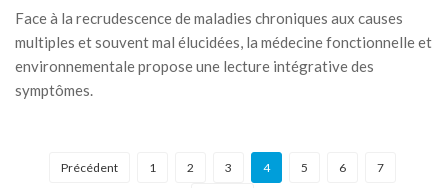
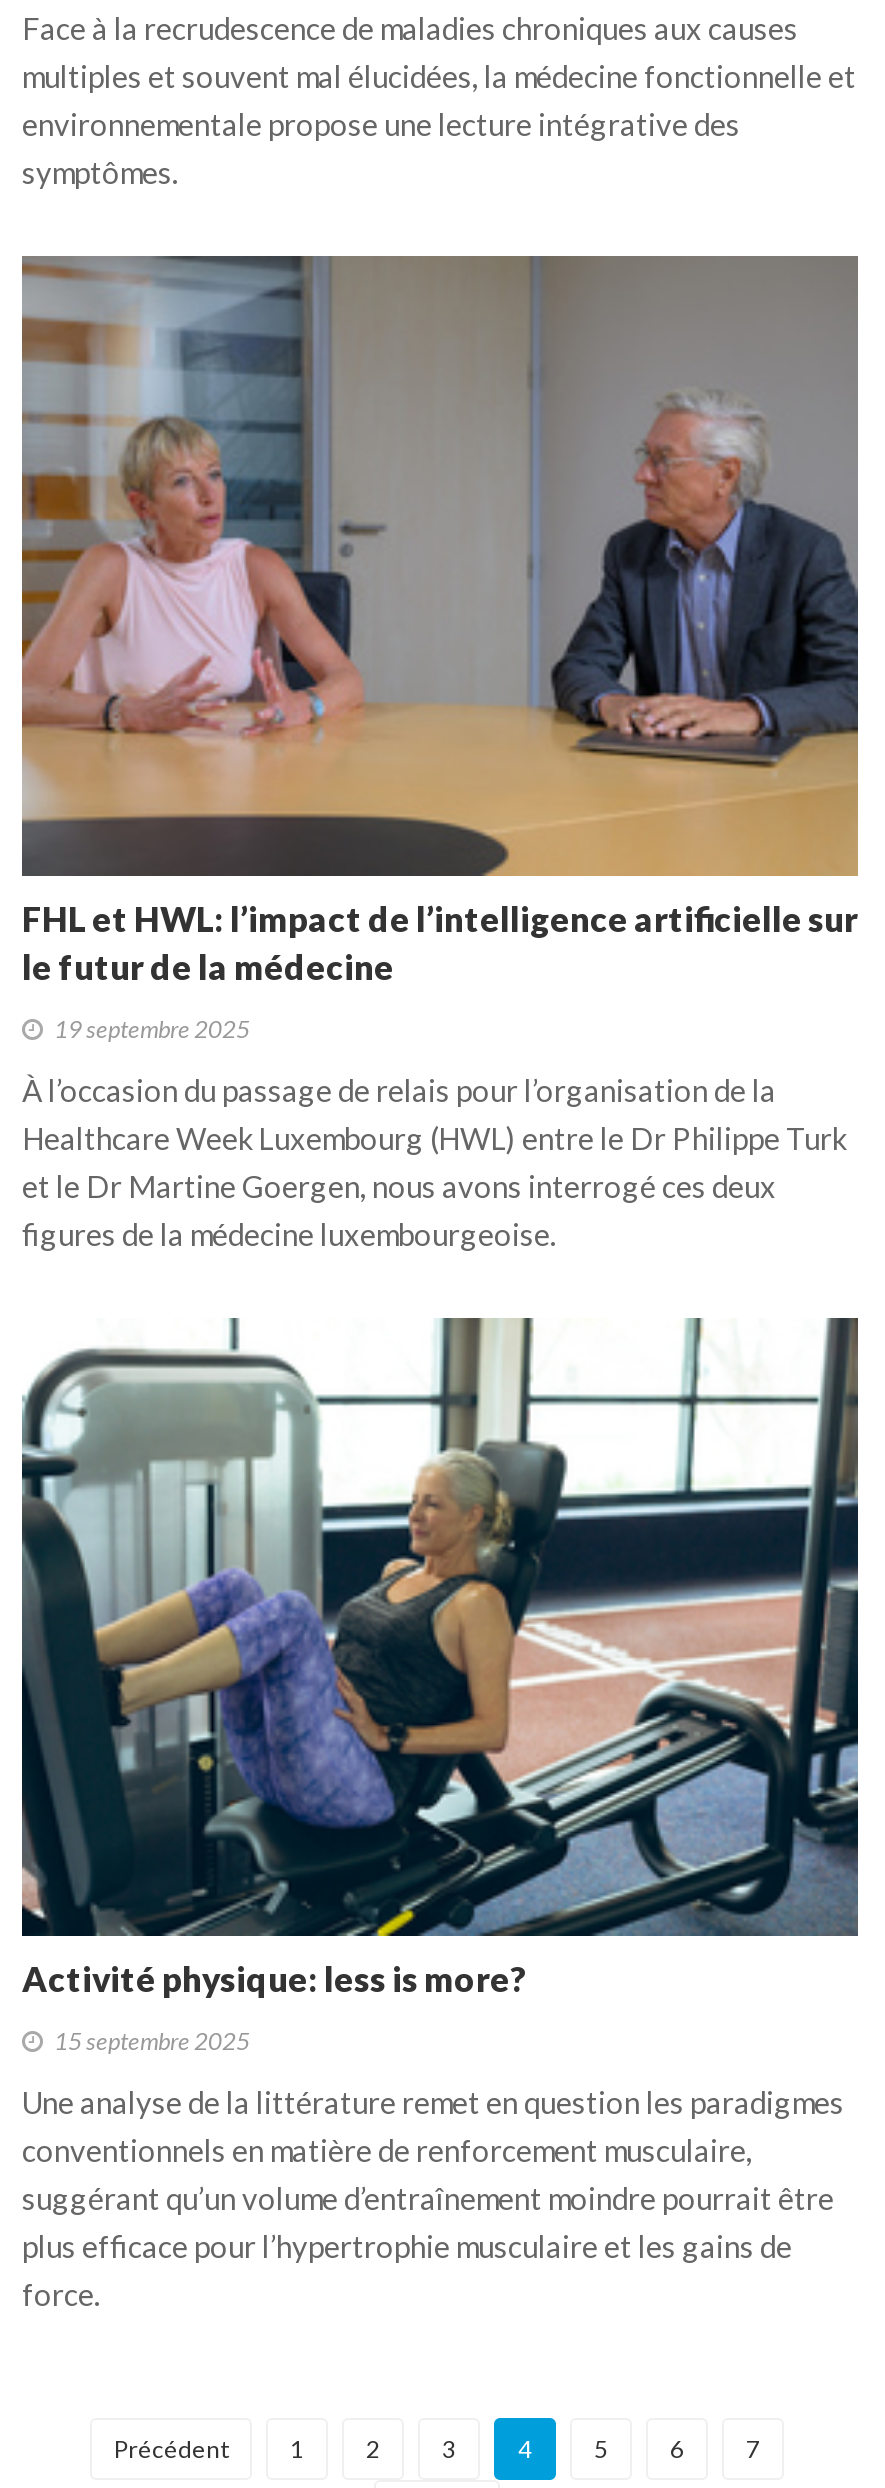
none -> [20,254,860,1252] [image] | FHL et HWL: l’impact de l’intelligence artificielle sur | le futur de la médecine | 19 septembre 2025 | À l’occasion du passage de relais pour l’organisation de la | Healthcare Week Luxembourg (HWL) entre le Dr Philippe Turk | et le Dr Martine Goergen, nous avons interrogé ces deux | figures de la médecine luxembourgeoise.
none -> [20,1316,860,2313] [image] | Activité physique: less is more? | 15 septembre 2025 | Une analyse de la littérature remet en question les paradigmes | conventionnels en matière de renforcement musculaire, | suggérant qu’un volume d’entraînement moindre pourrait être | plus efficace pour l’hypertrophie musculaire et les gains de | force.

